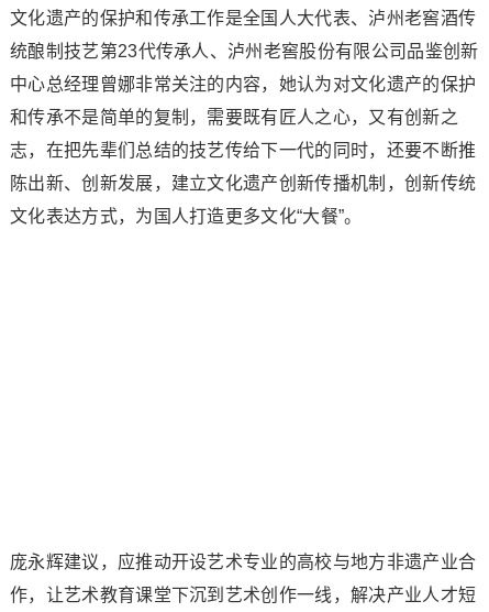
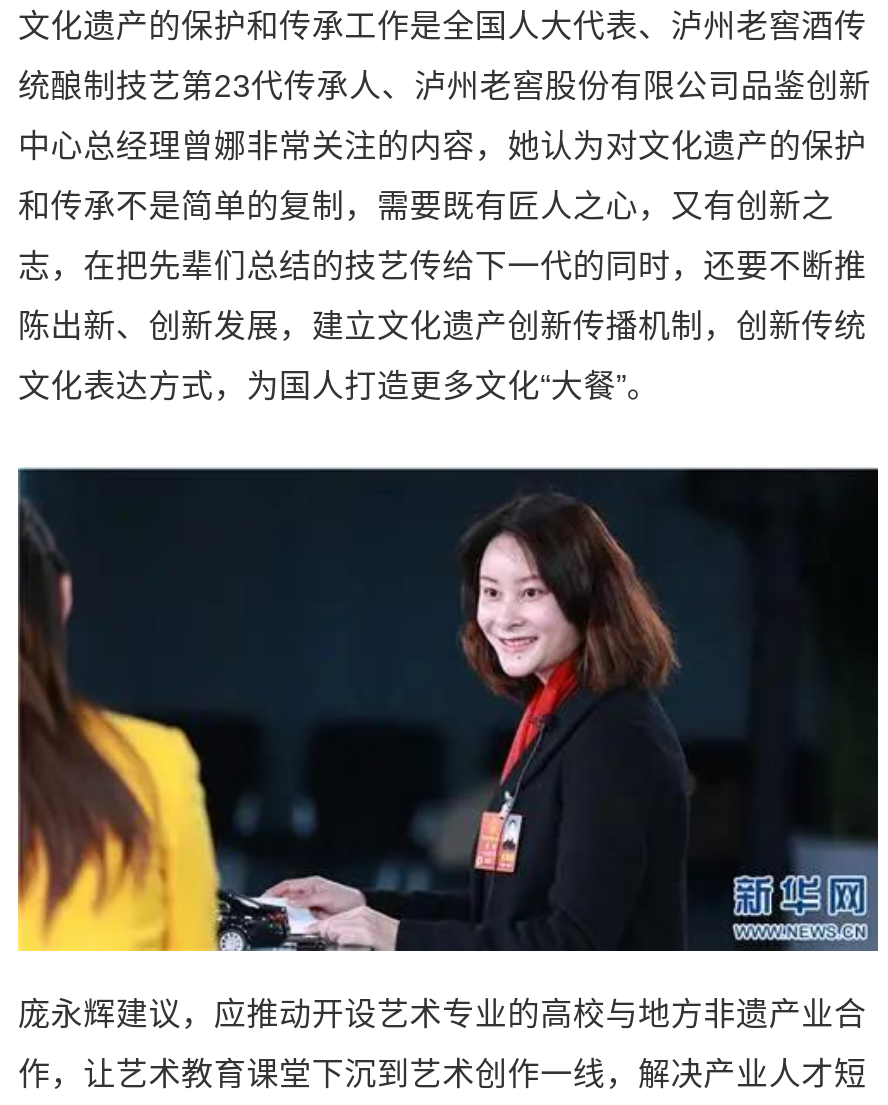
none -> [16,467,880,953] [image]

